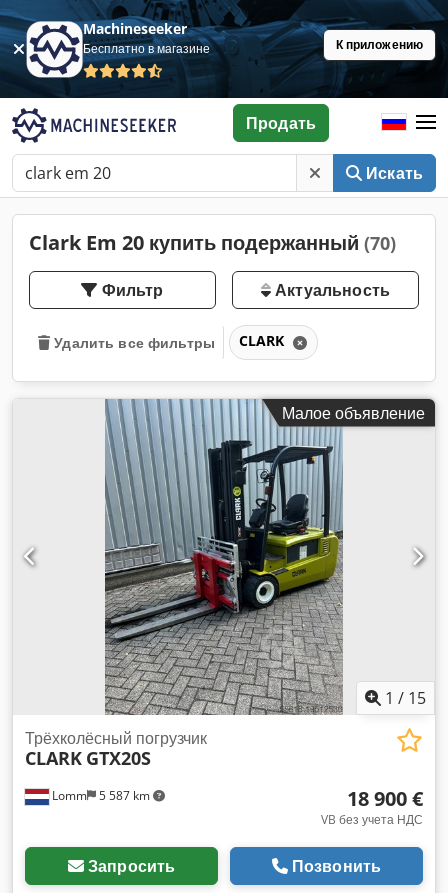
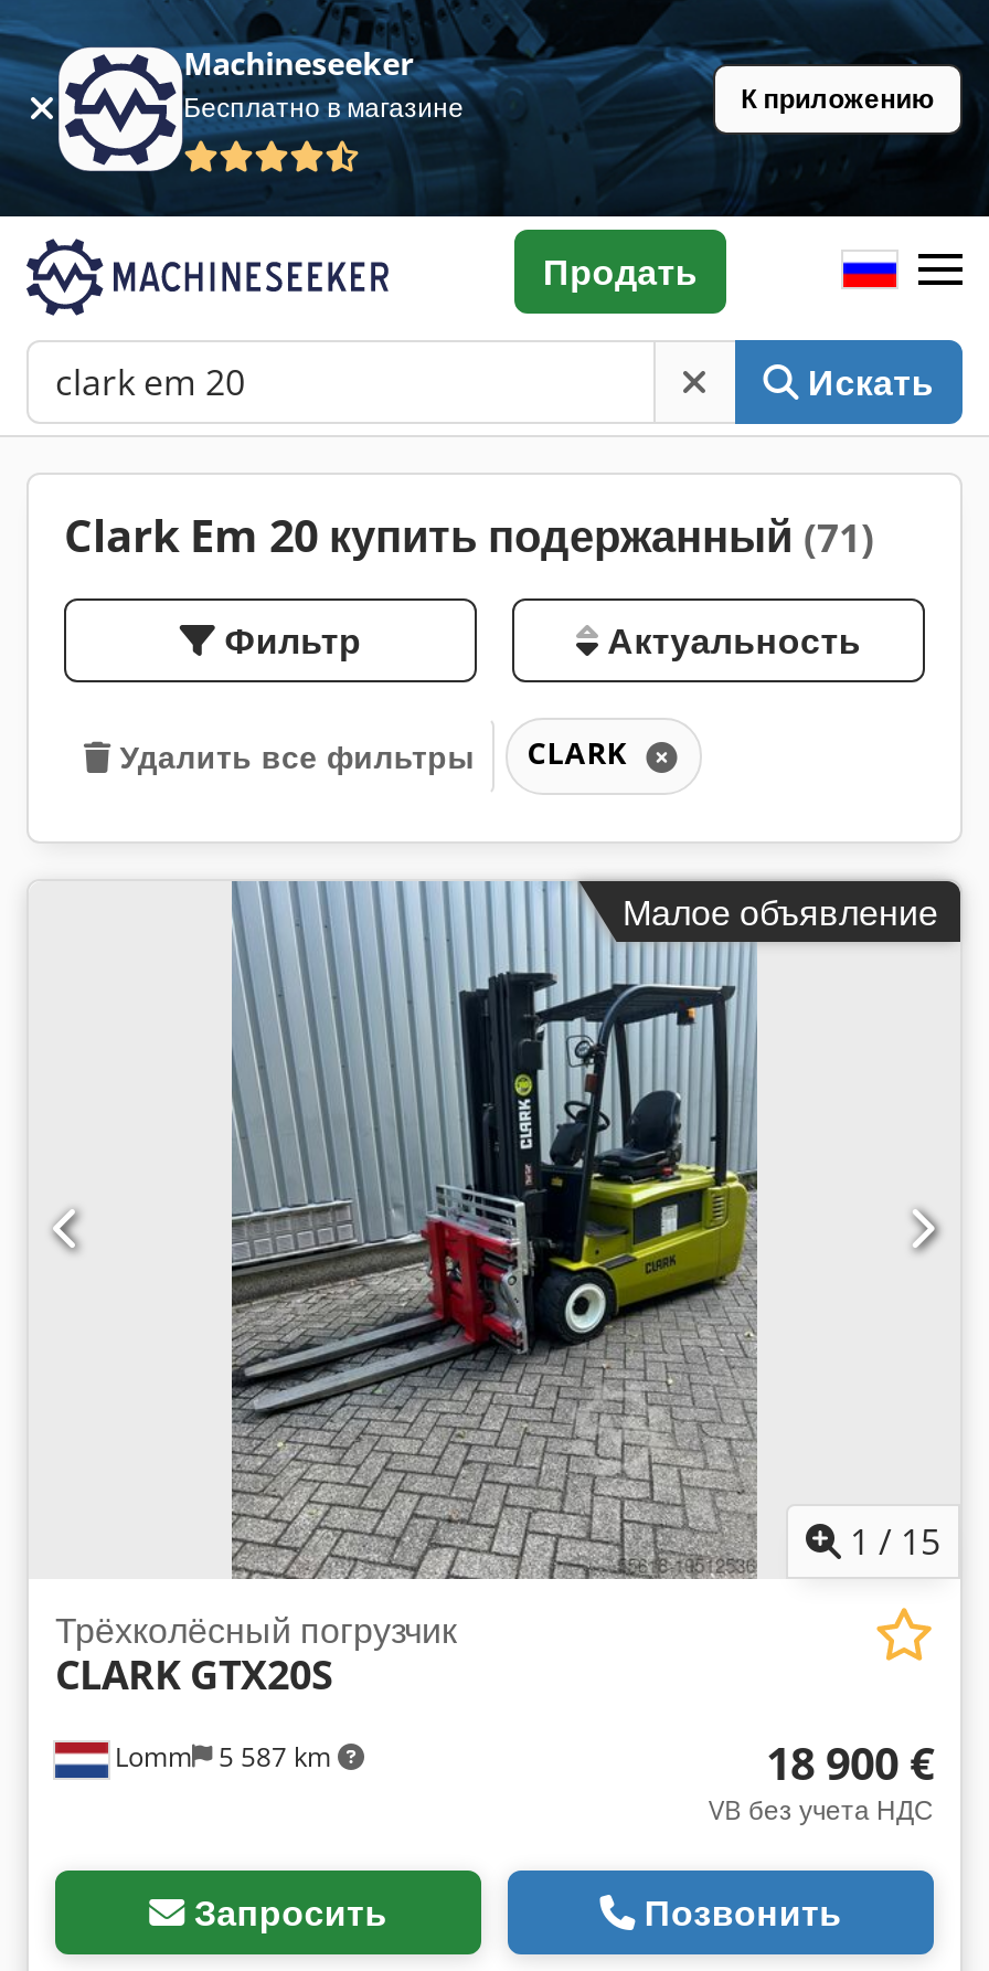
[29,229,396,256] Clark Em 20 купить подержанный (70) -> [64,506,874,565] Clark Em 20 купить подержанный (71)

